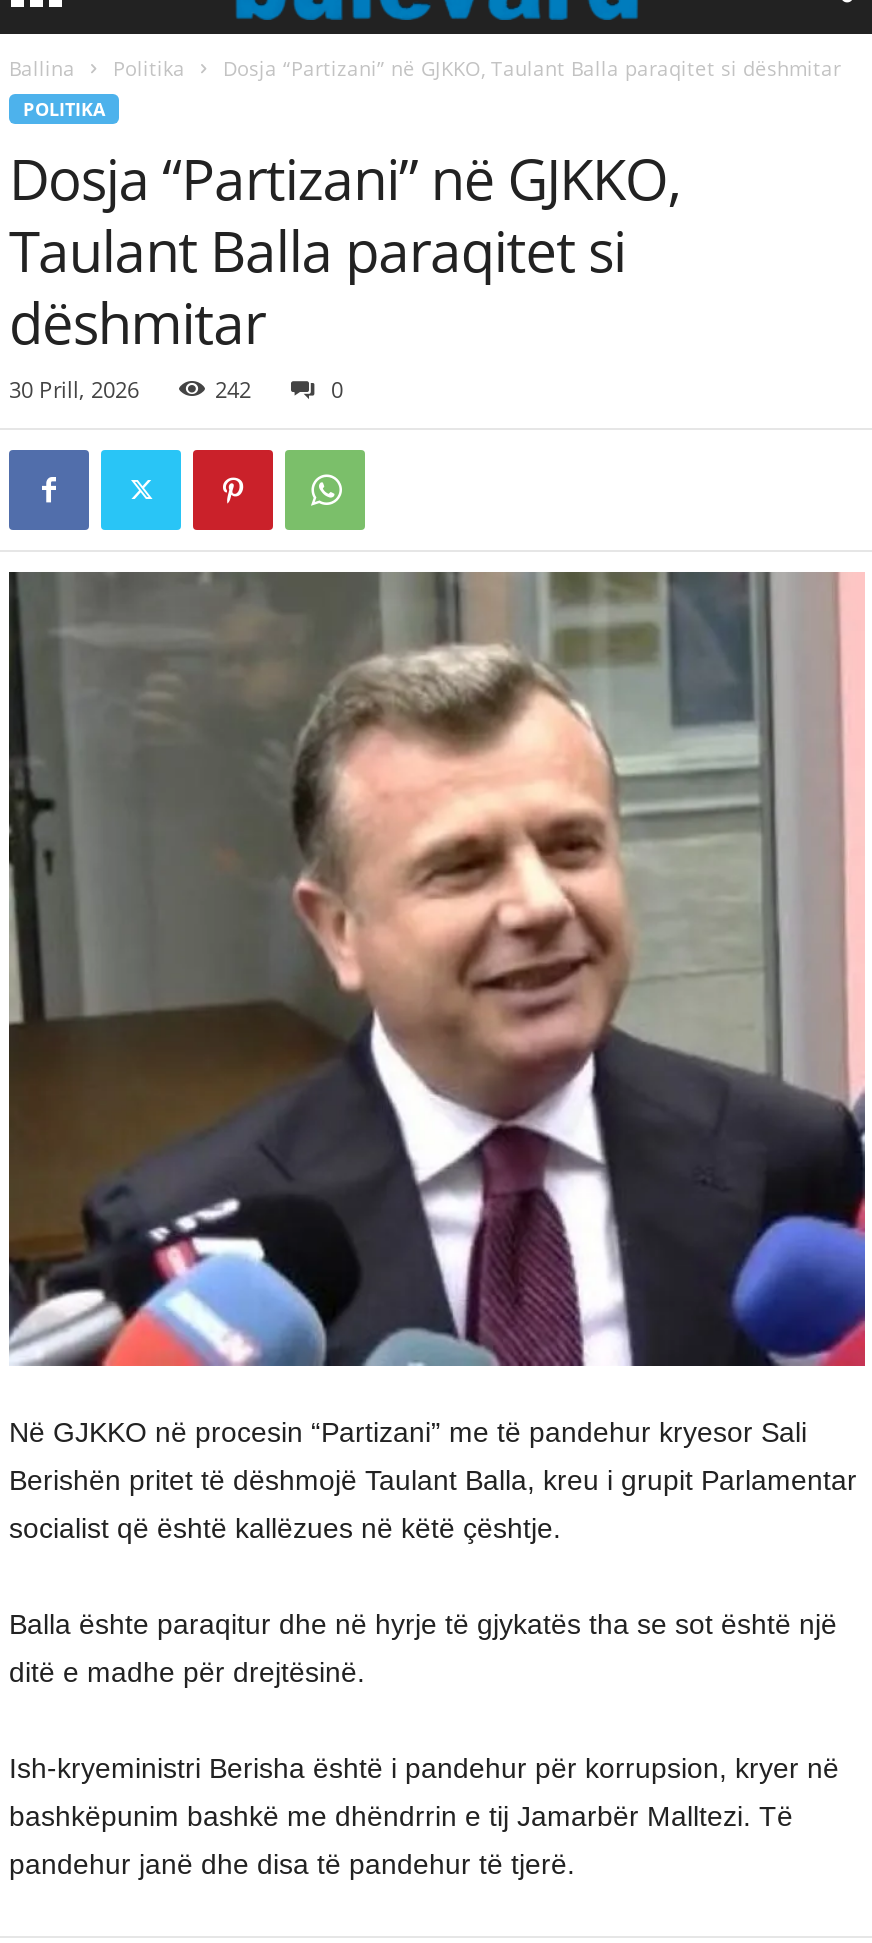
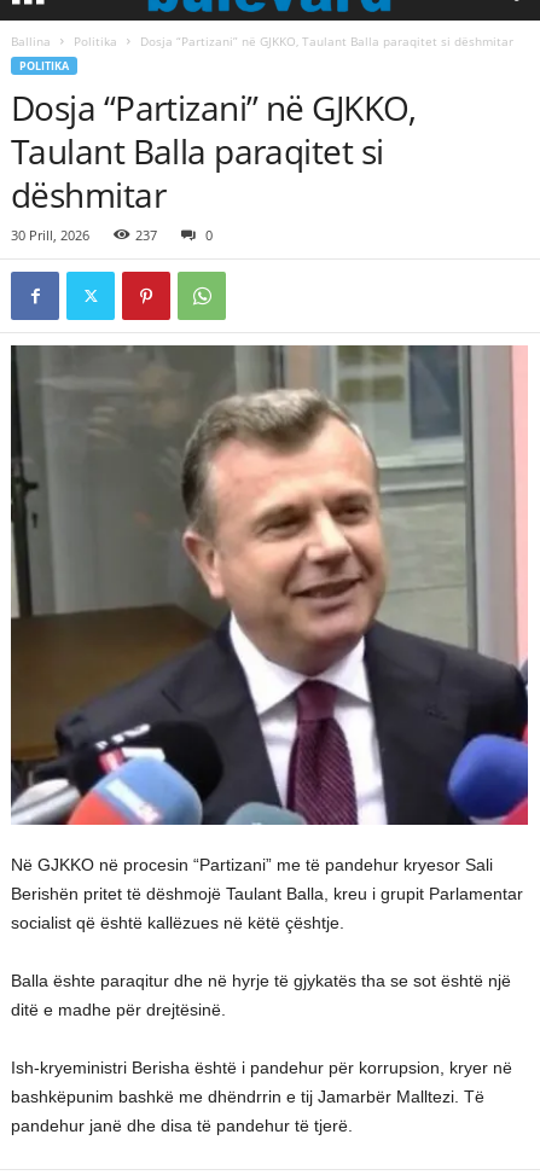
[215,374,251,404] 242 -> [135,226,157,244] 237

